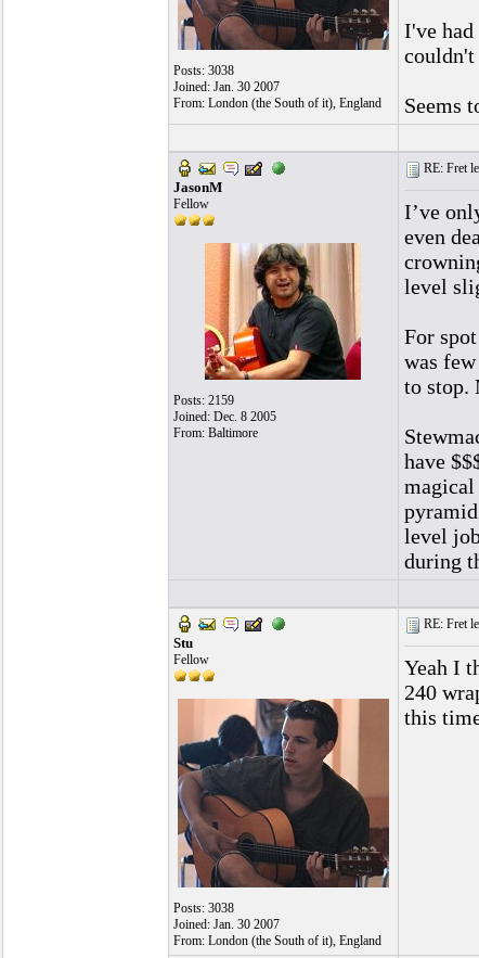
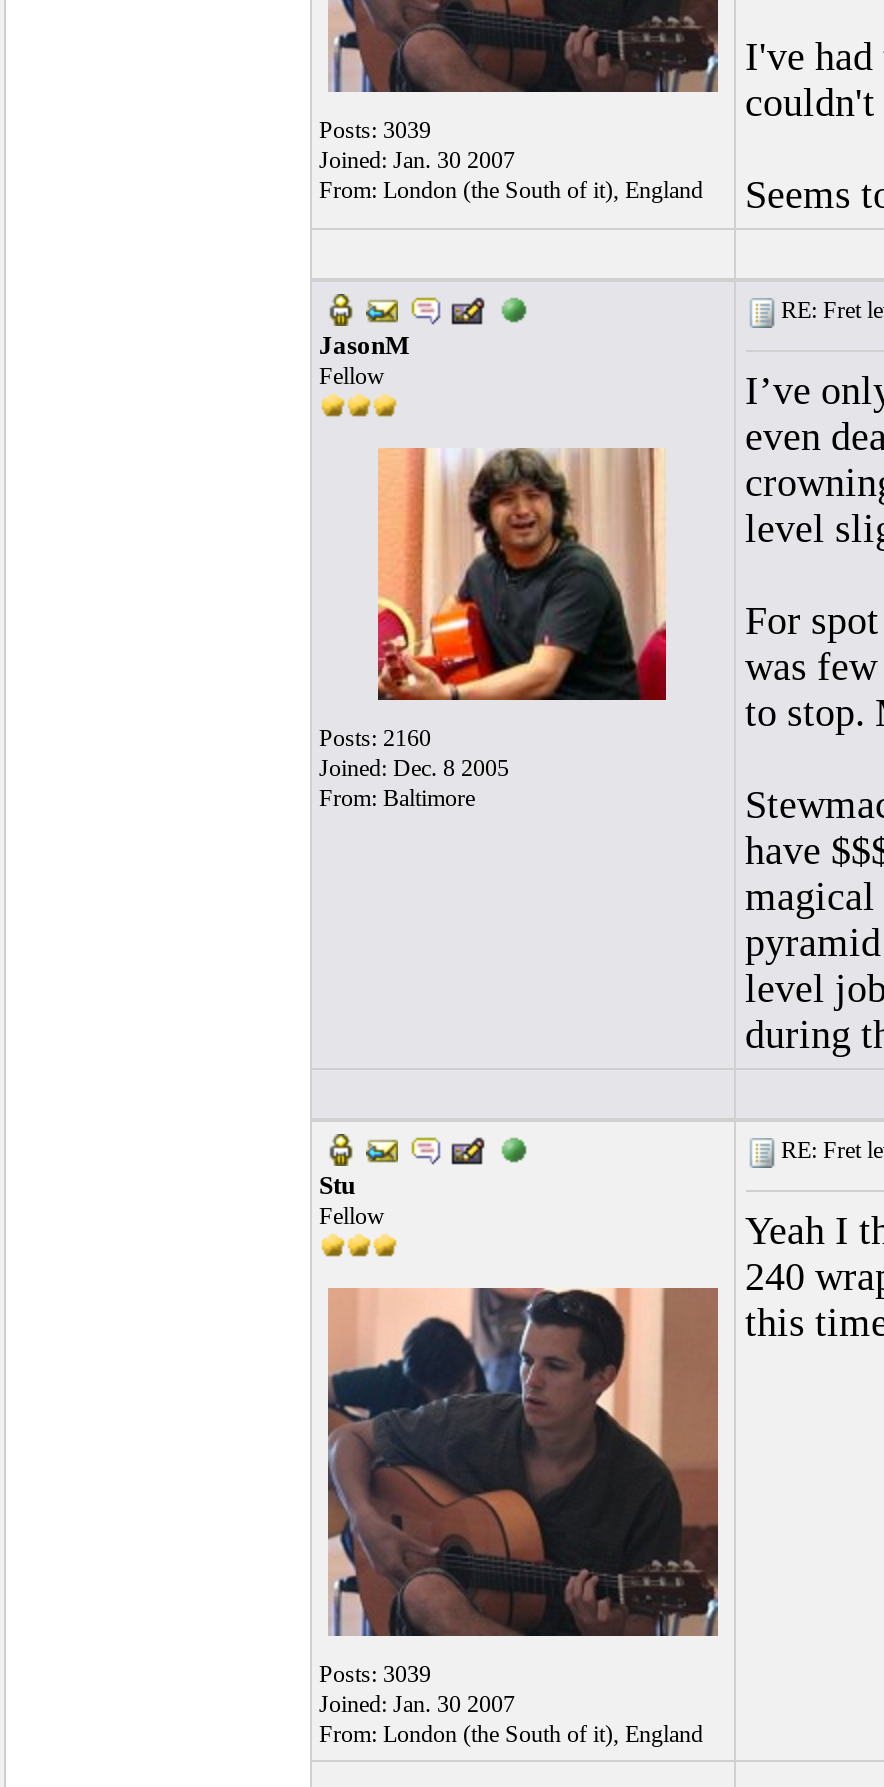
[173,63,234,78] Posts: 3038 -> [319,116,431,144] Posts: 3039
[173,393,234,408] Posts: 2159 -> [319,724,431,752] Posts: 2160
[173,900,234,916] Posts: 3038 -> [319,1660,431,1688] Posts: 3039

